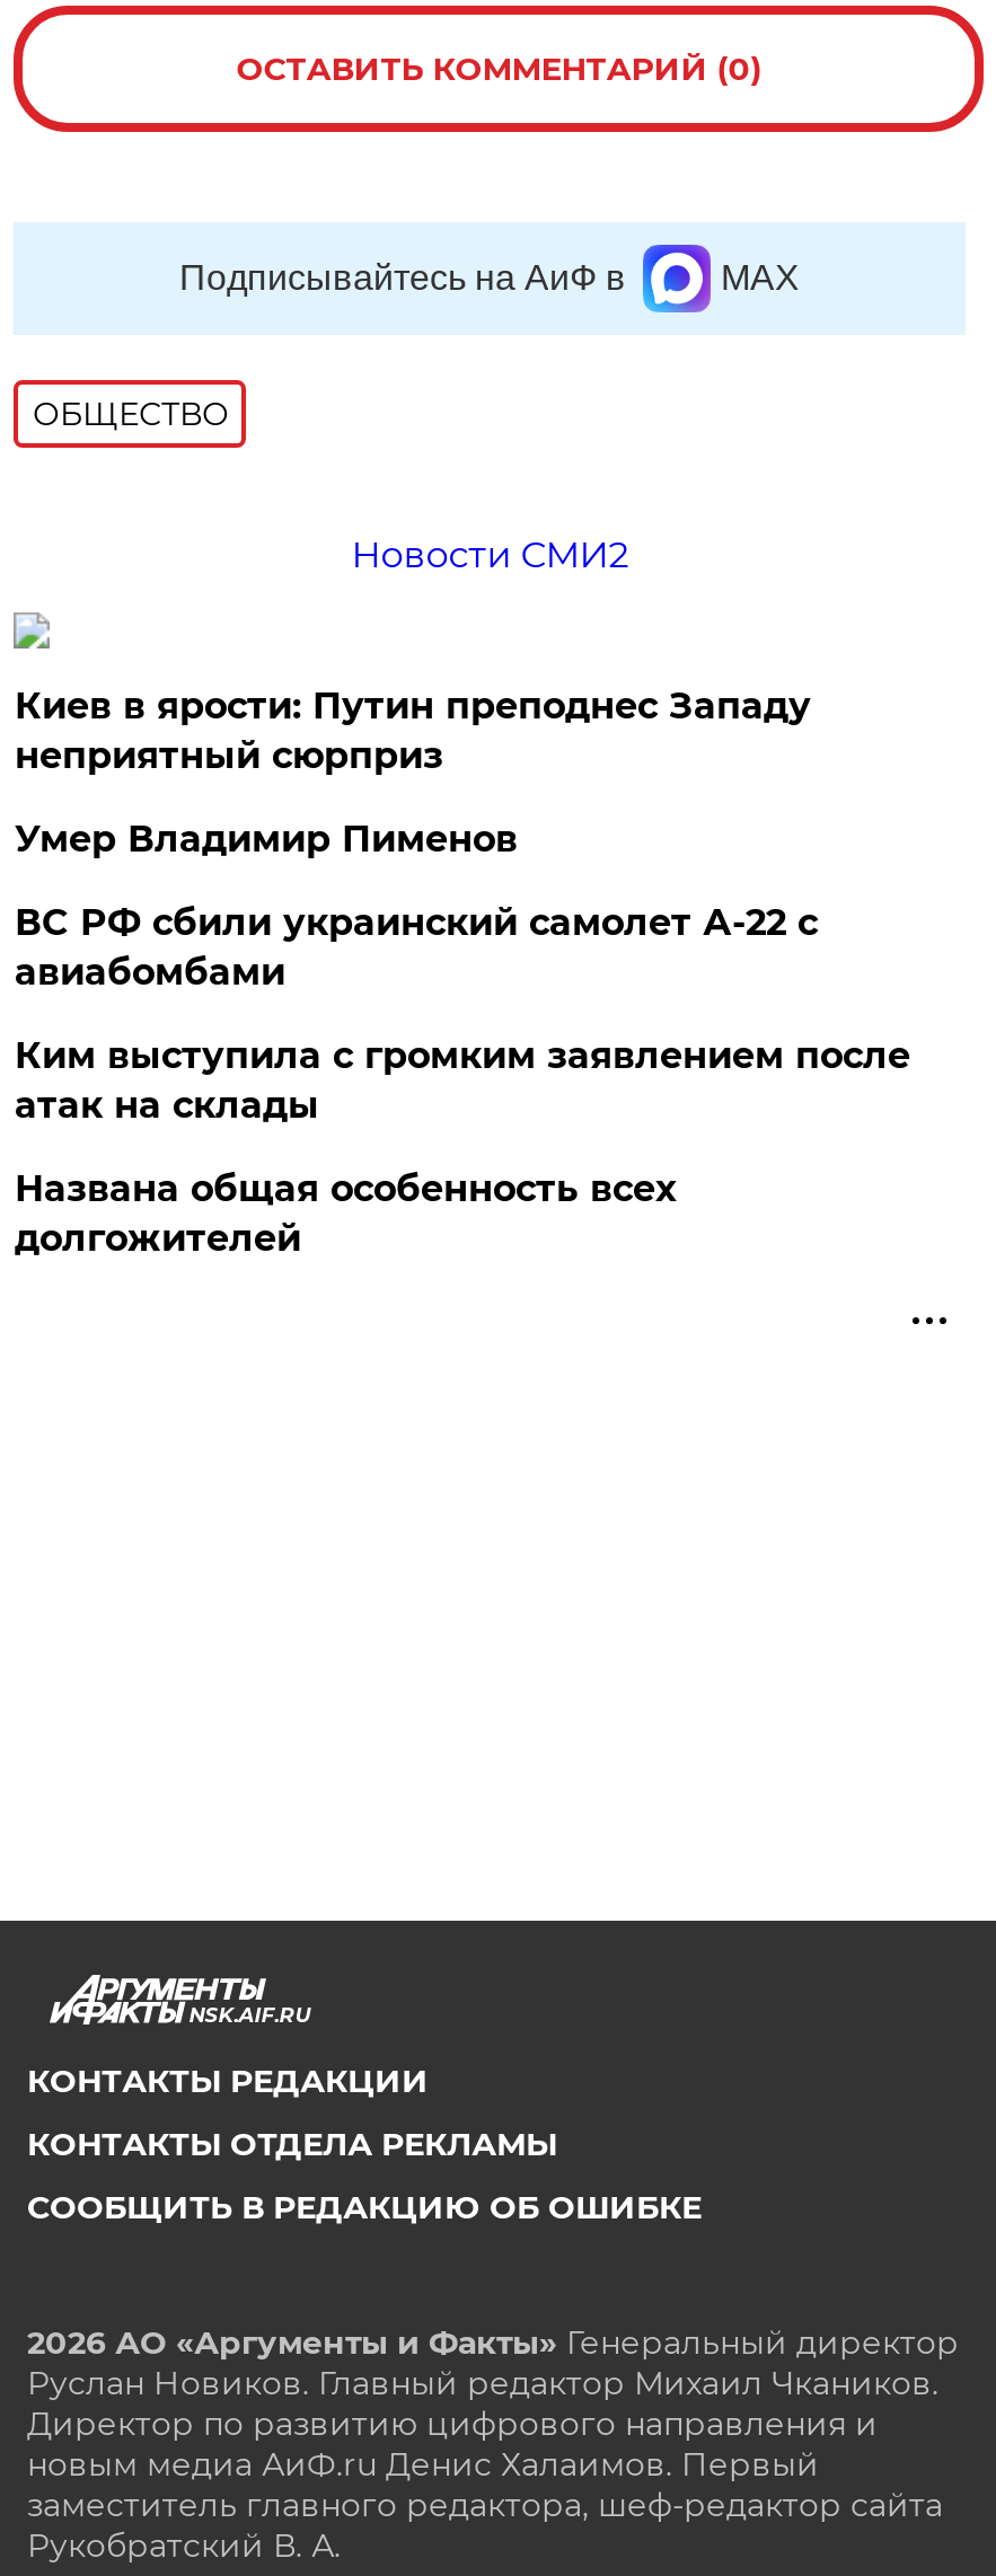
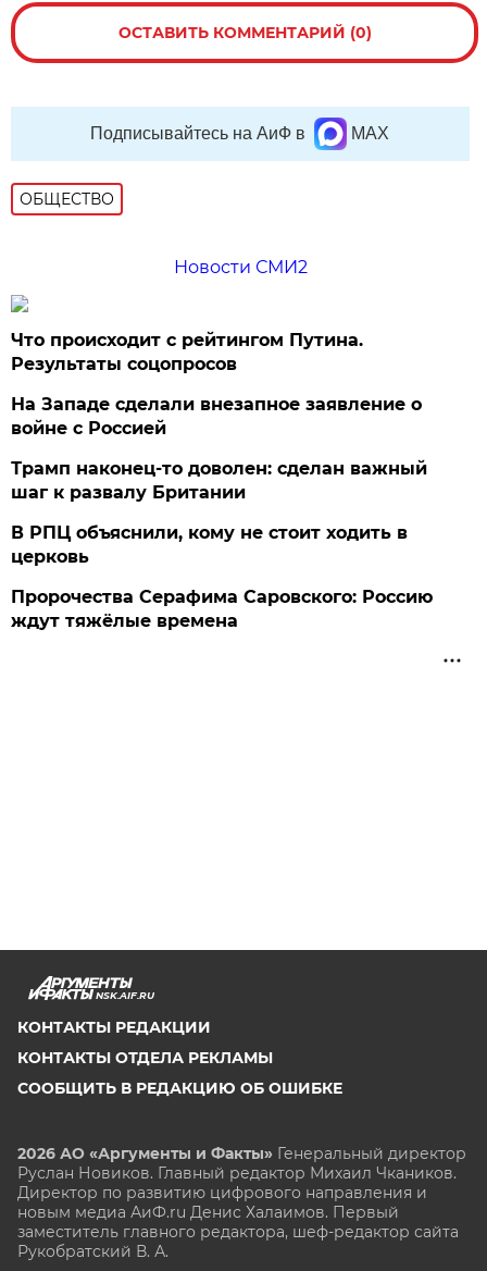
[14,684,811,776] Киев в ярости: Путин преподнес Западу | неприятный сюрприз -> [11,329,364,374] Что происходит с рейтингом Путина. | Результаты соцопросов
[14,817,518,860] Умер Владимир Пименов -> [11,394,422,438] На Западе сделали внезапное заявление о | войне с Россией
[14,900,818,993] ВС РФ сбили украинский самолет А-22 с | авиабомбами -> [11,458,428,502] Трамп наконец-то доволен: сделан важный | шаг к развалу Британии
[14,1034,910,1126] Ким выступила с громким заявлением после | атак на склады -> [11,522,408,567] В РПЦ объяснили, кому не стоит ходить в | церковь
[14,1167,675,1259] Названа общая особенность всех | долгожителей -> [11,586,433,631] Пророчества Серафима Саровского: Россию | ждут тяжёлые времена

